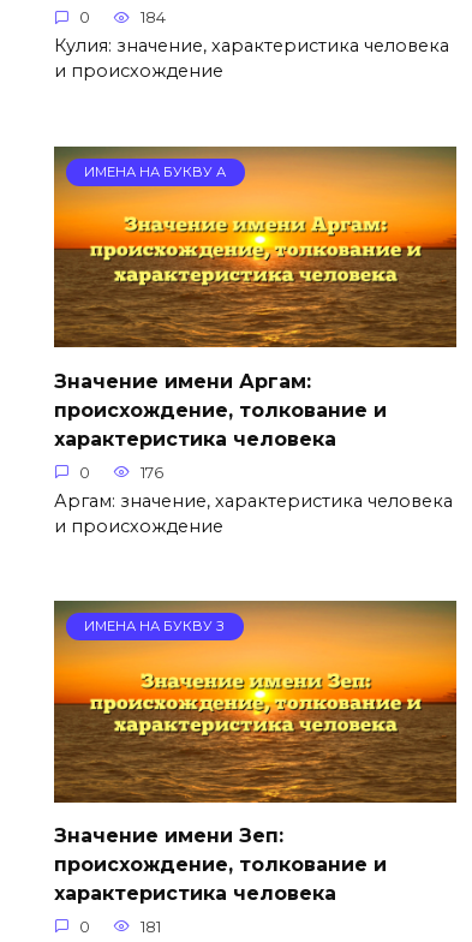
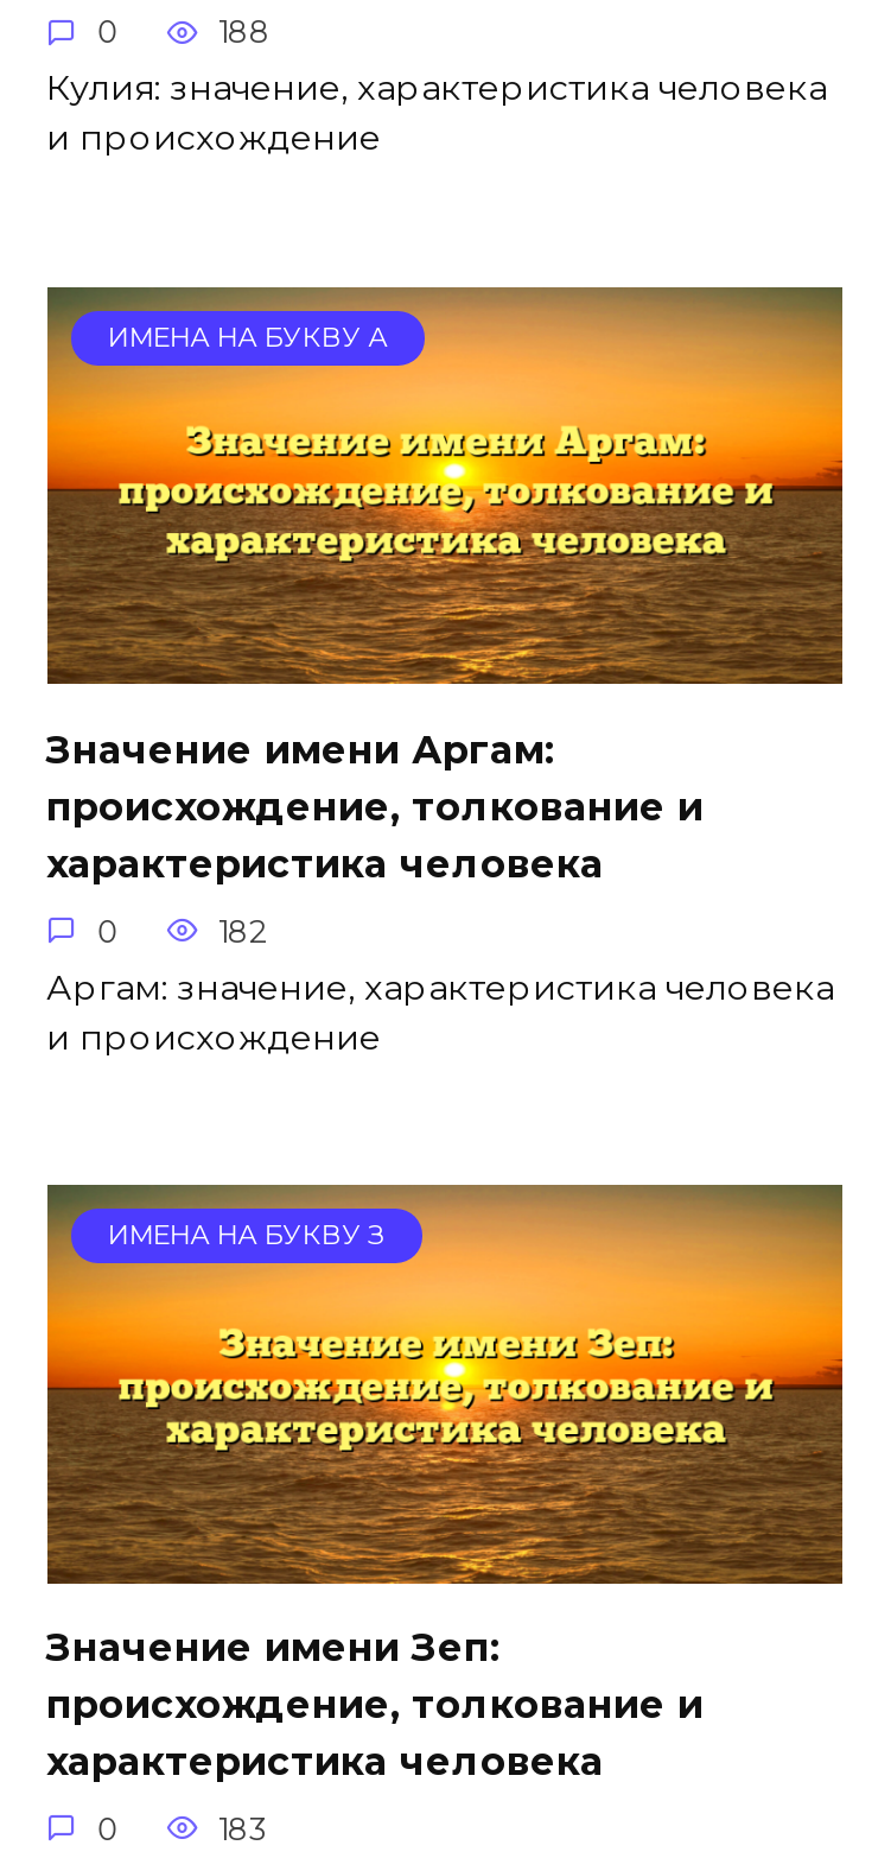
[141,9,166,27] 184 -> [218,15,271,51] 188
[141,463,163,481] 176 -> [218,913,266,949] 182
[141,918,161,936] 181 -> [218,1812,268,1847] 183

